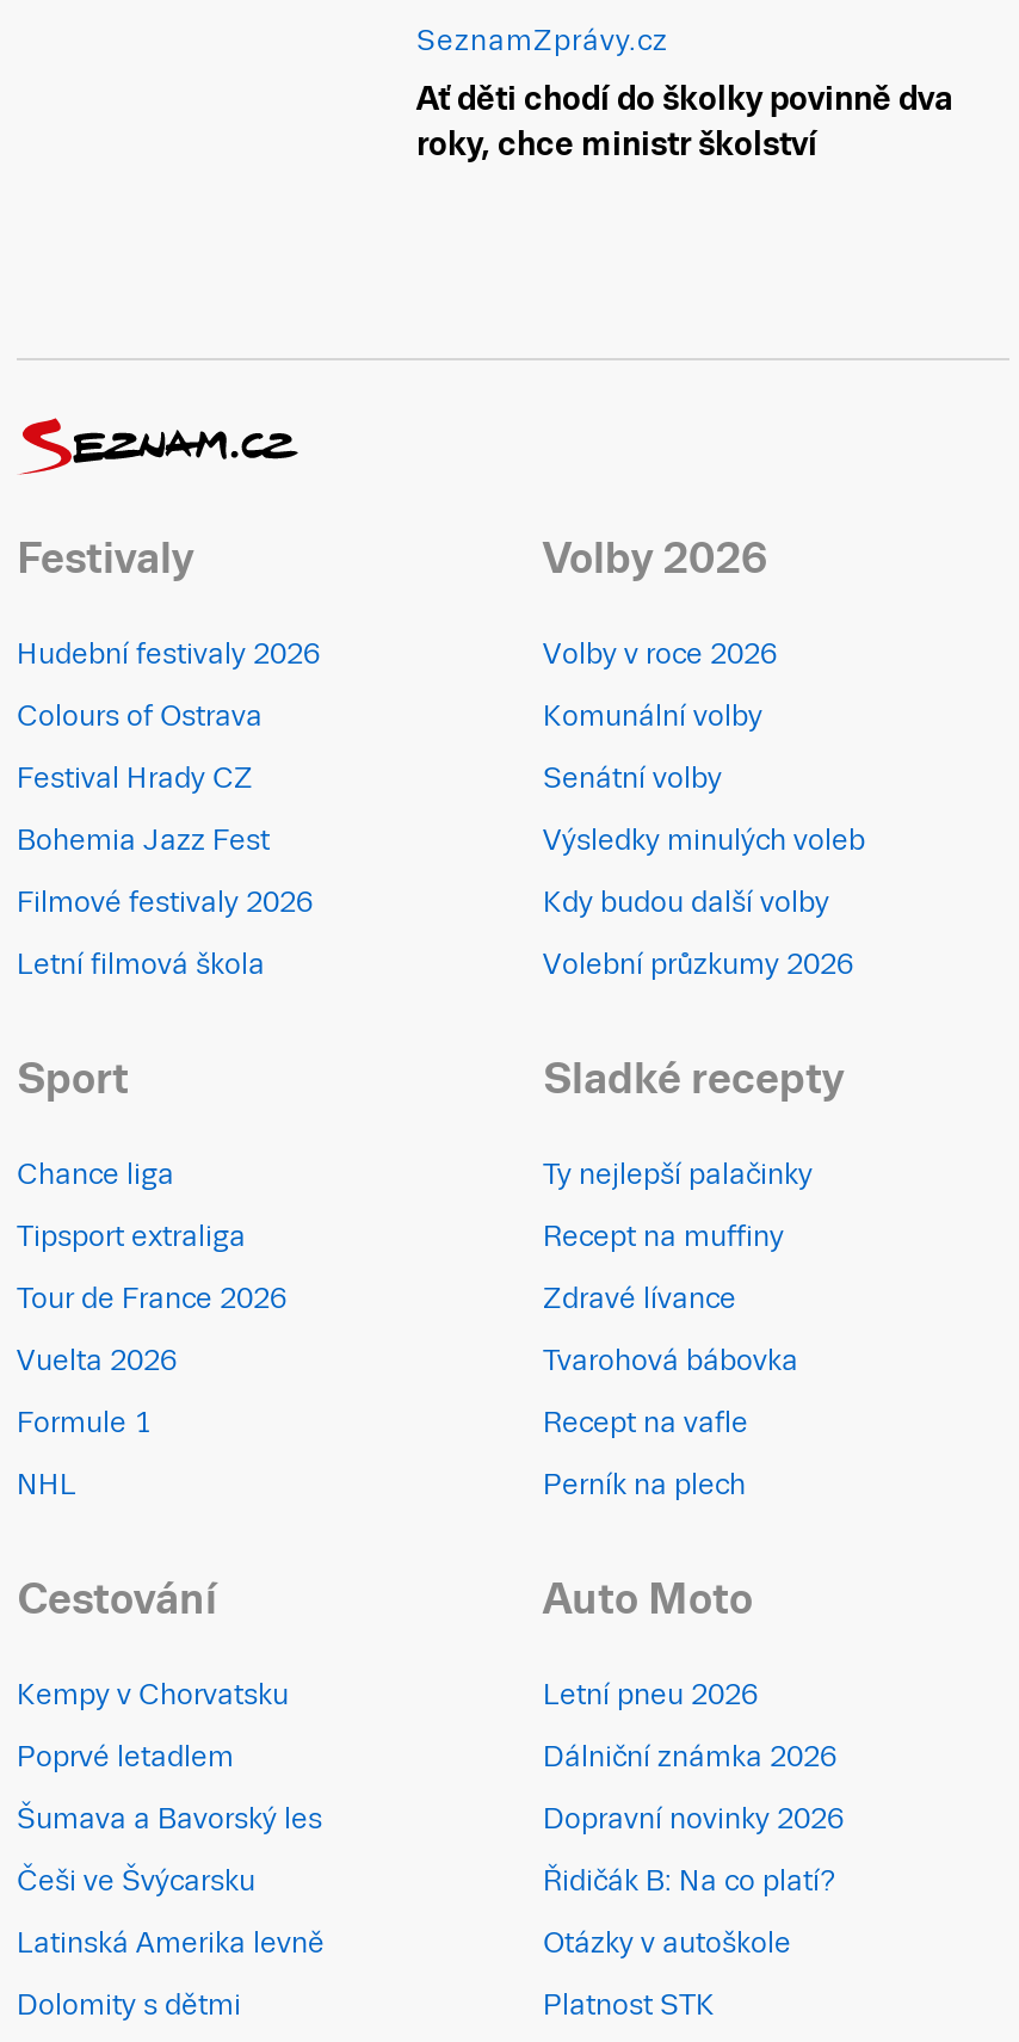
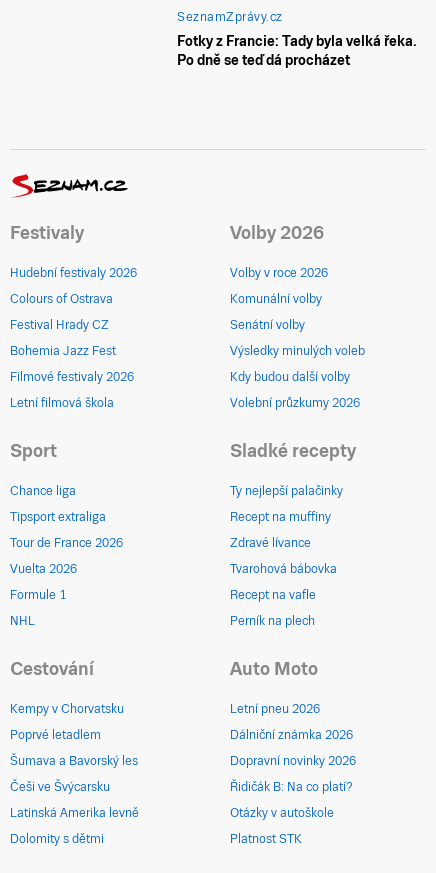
[416,80,953,163] Ať děti chodí do školky povinně dva | roky, chce ministr školství -> [177,33,417,68] Fotky z Francie: Tady byla velká řeka. | Po dně se teď dá procházet

